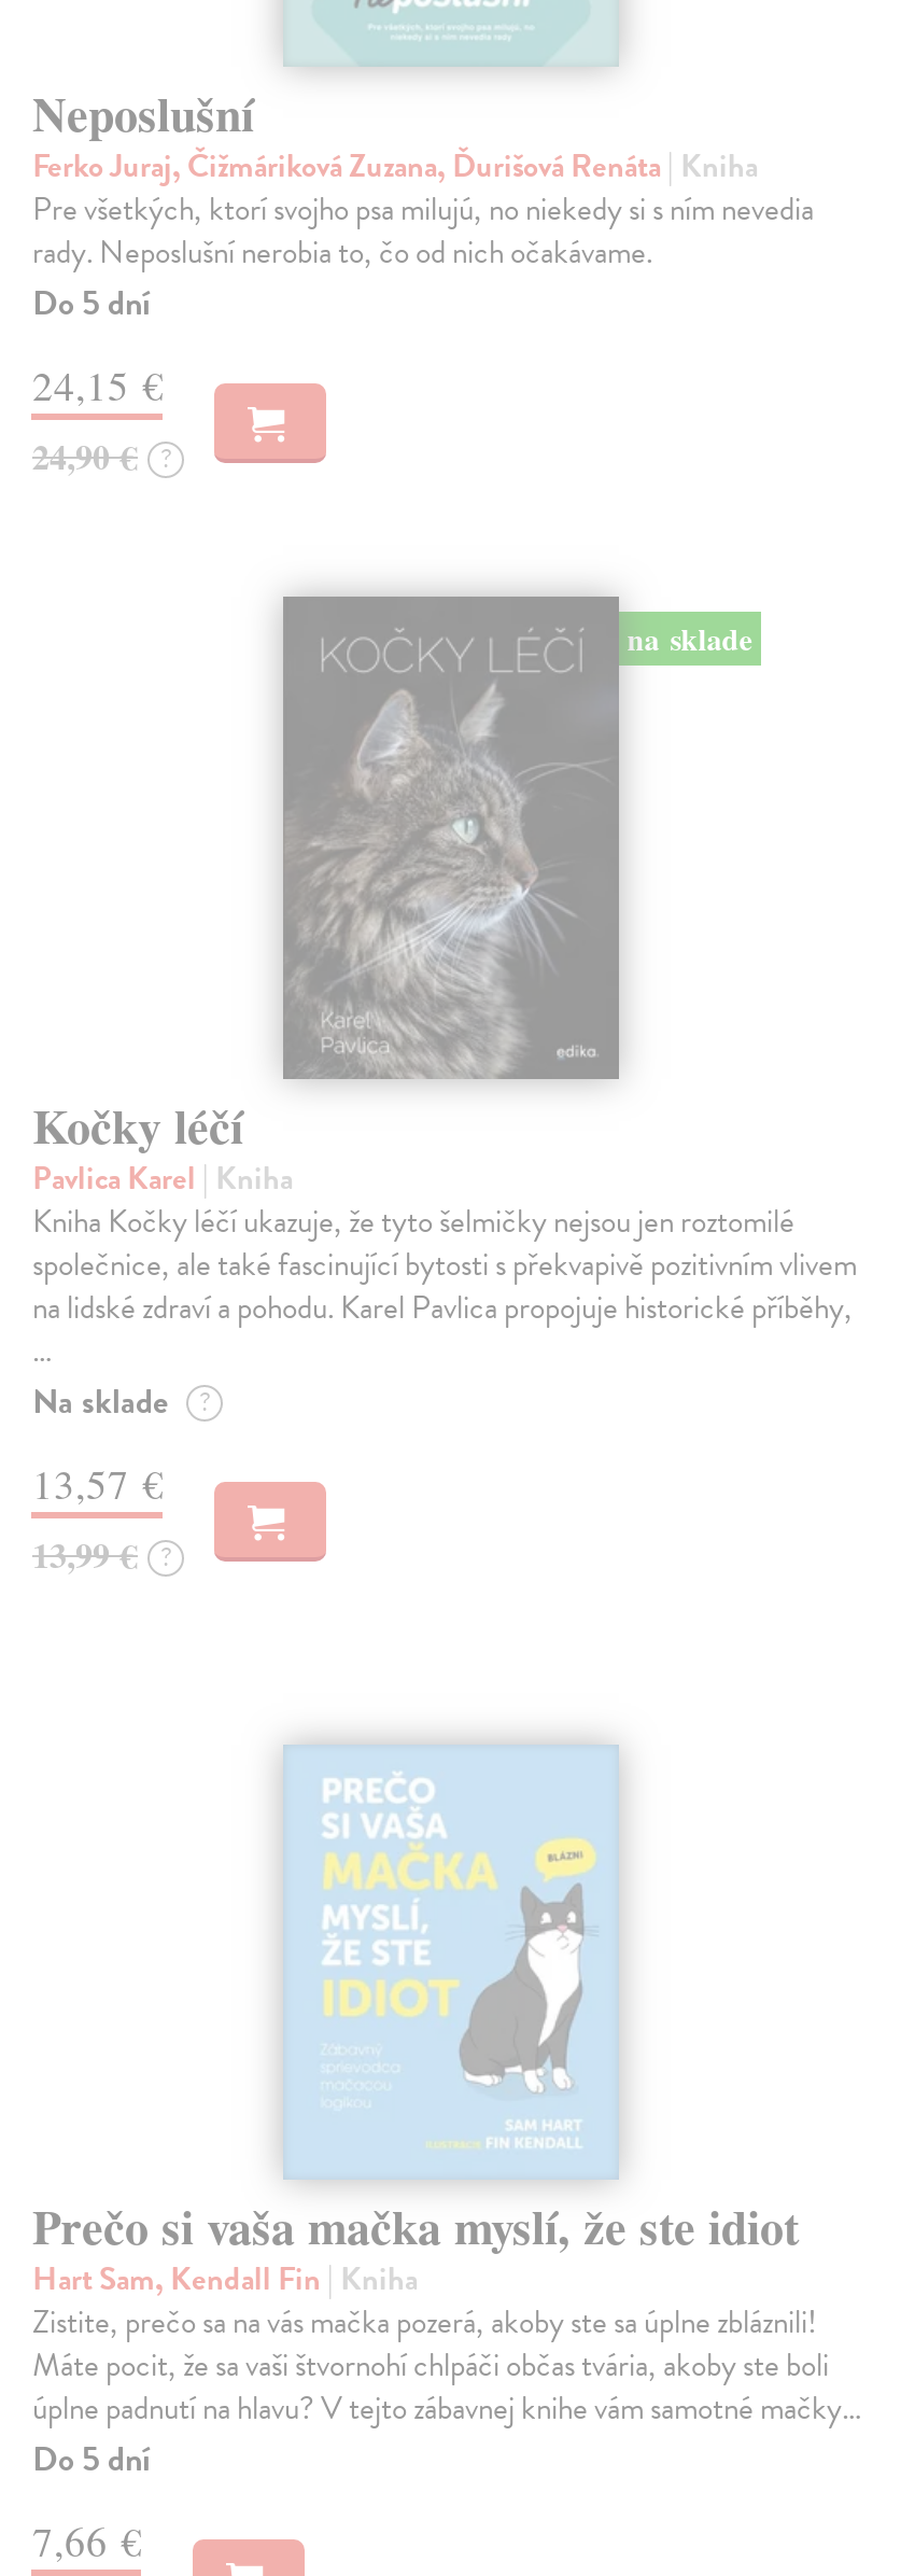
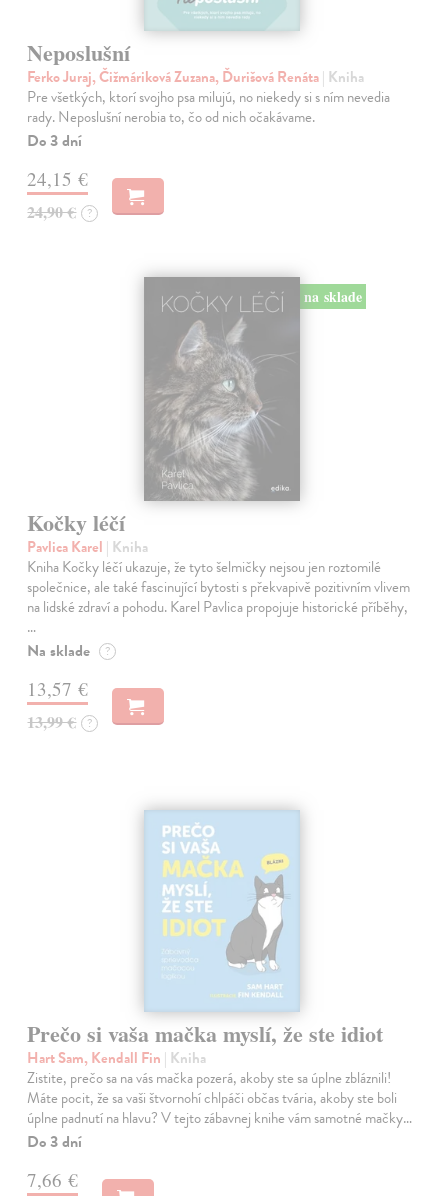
[32,277,151,329] Do 5 dní -> [27,129,82,153] Do 3 dní
[32,2433,151,2484] Do 5 dní -> [27,1129,82,1153] Do 3 dní

